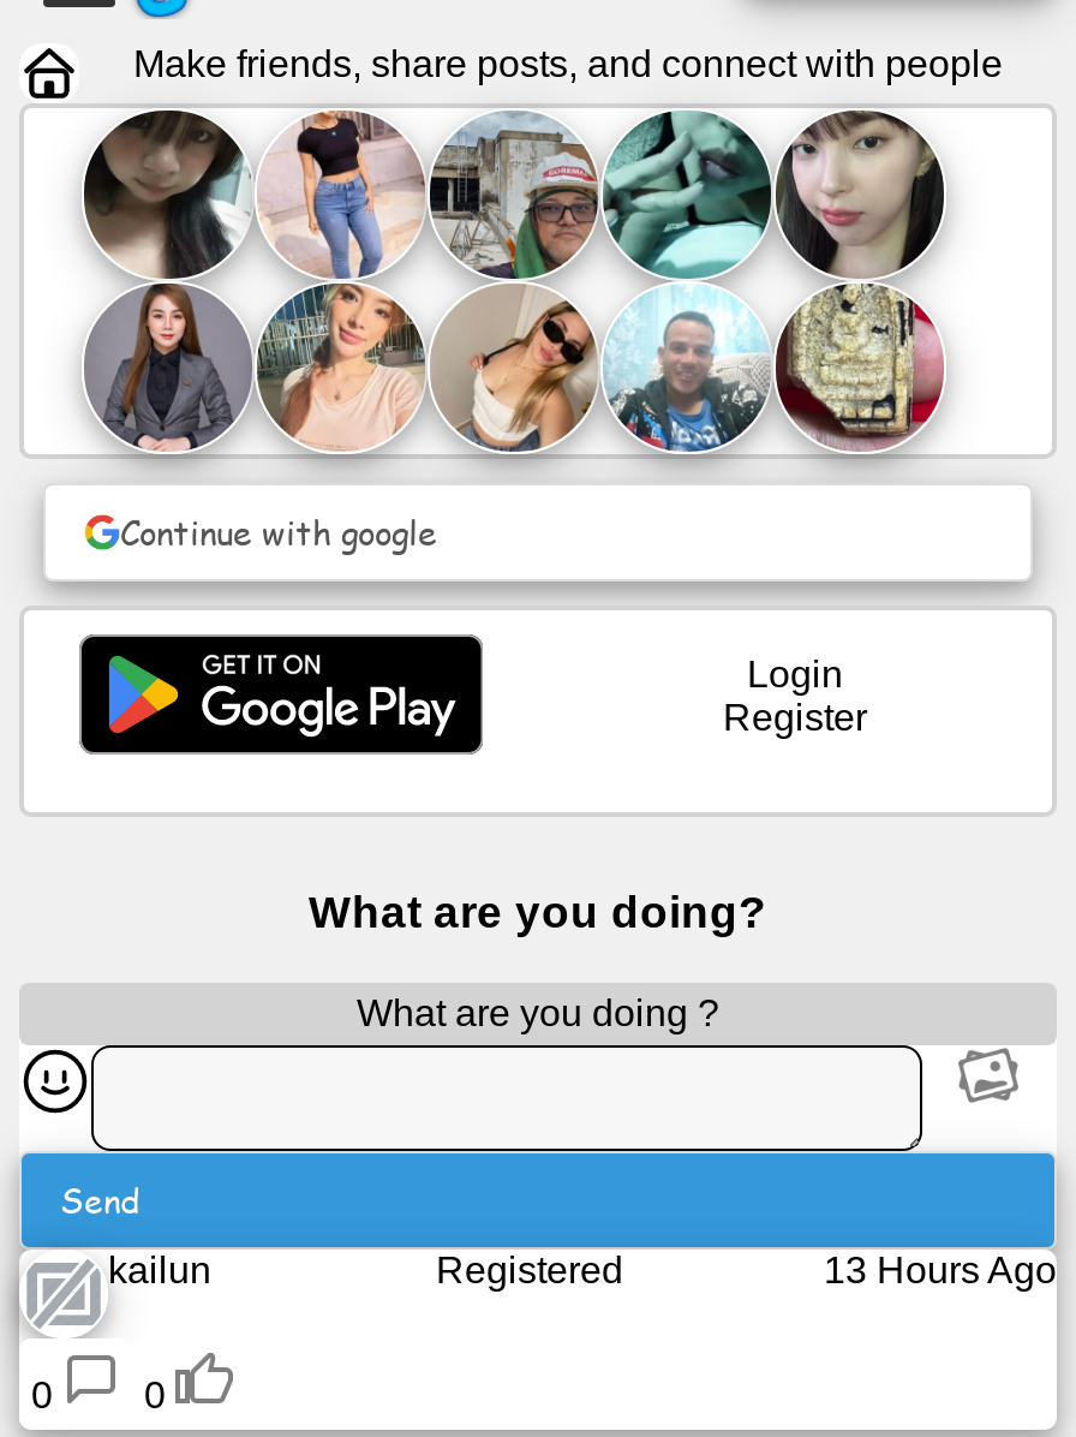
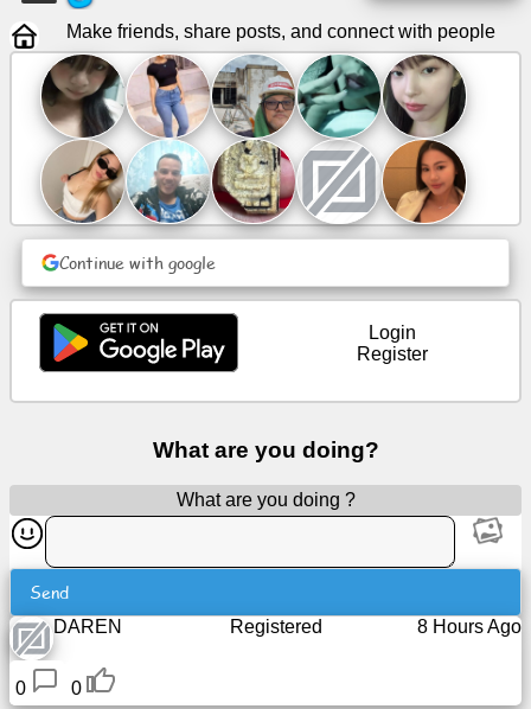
[86,284,944,454] [image] -> [44,139,467,224] [image]
[108,1251,1057,1291] kailun | 13 Hours Ago -> [53,617,522,637] DAREN | 8 Hours Ago

